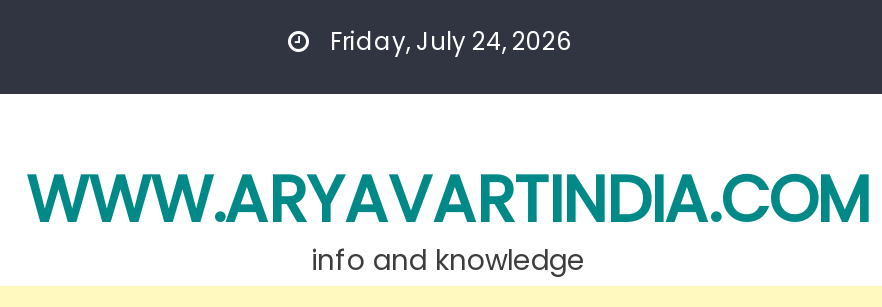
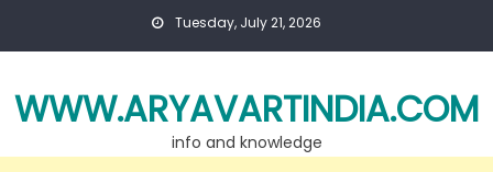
[324,24,572,58] Friday, July 24, 2026 -> [172,13,321,32] Tuesday, July 21, 2026

